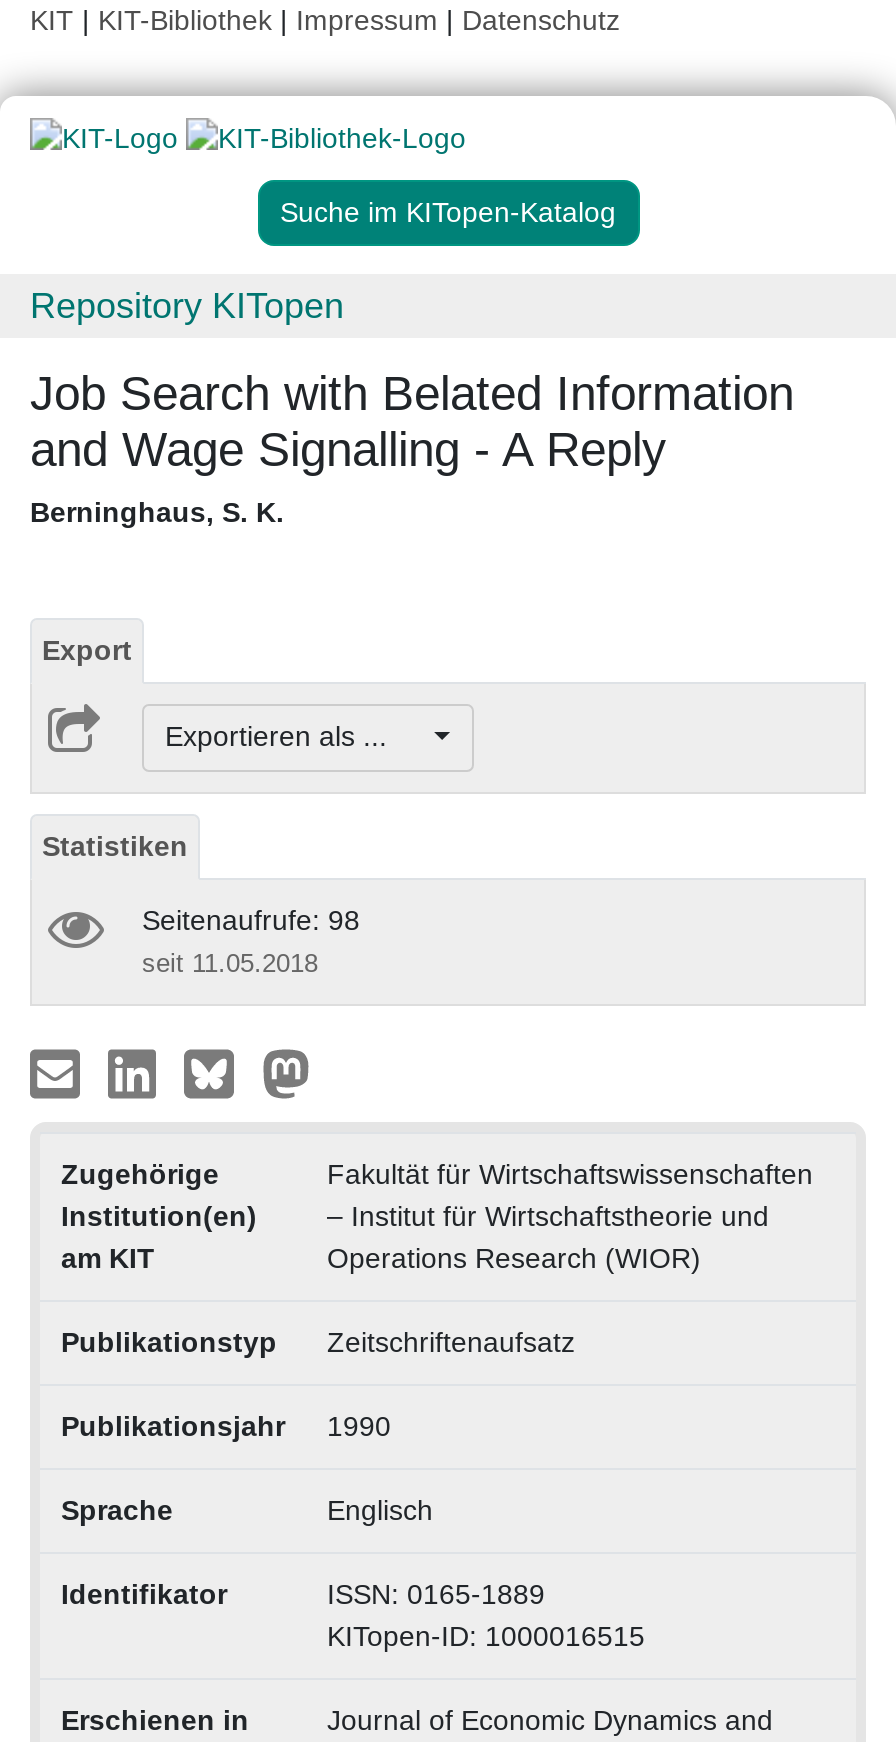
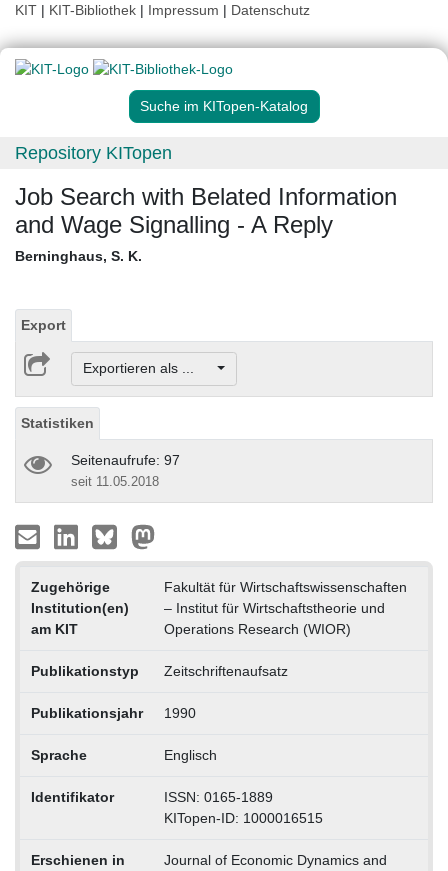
[142,903,360,935] Seitenaufrufe: 98 -> [71,451,180,467] Seitenaufrufe: 97

